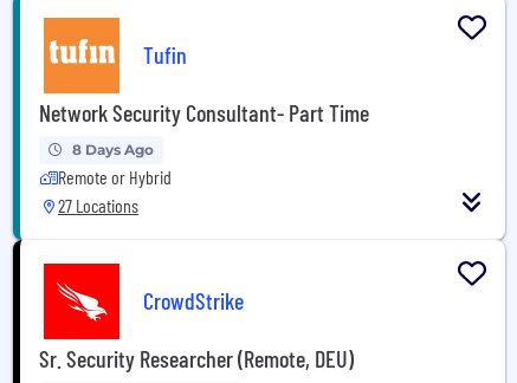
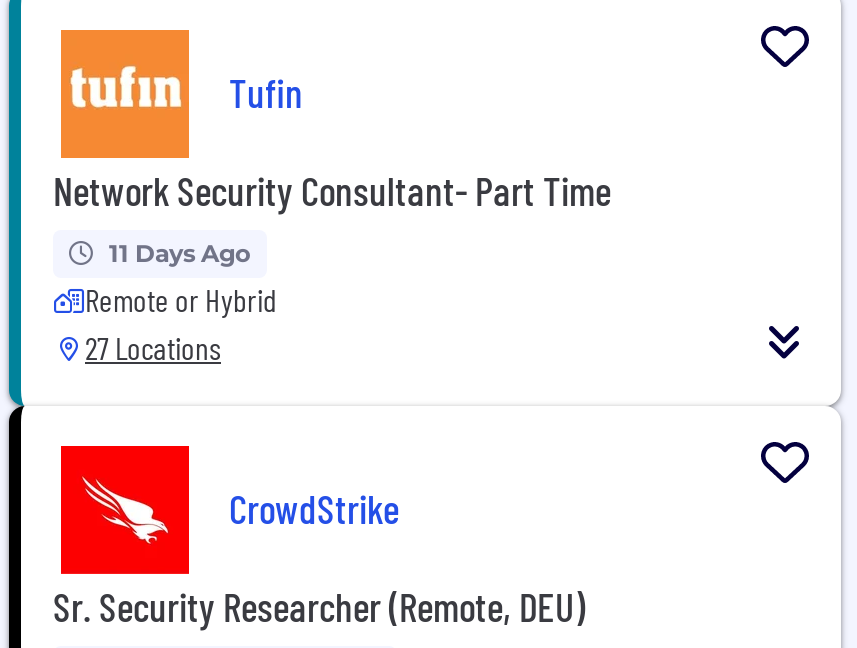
[72,141,154,158] 8 Days Ago -> [109,238,251,268] 11 Days Ago

